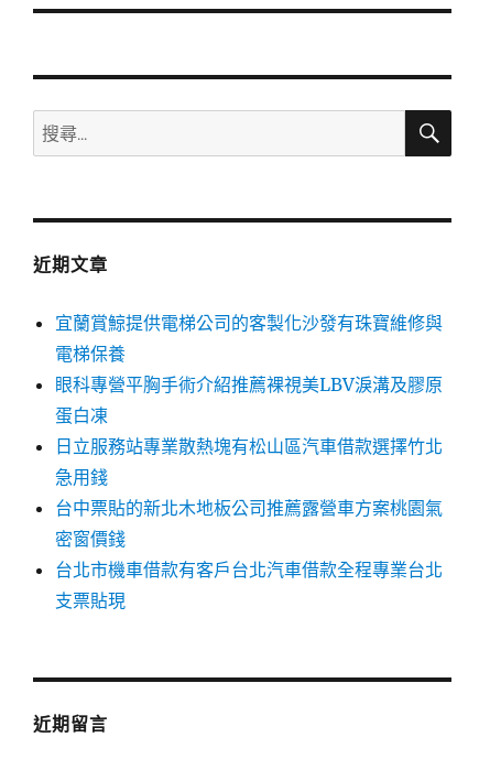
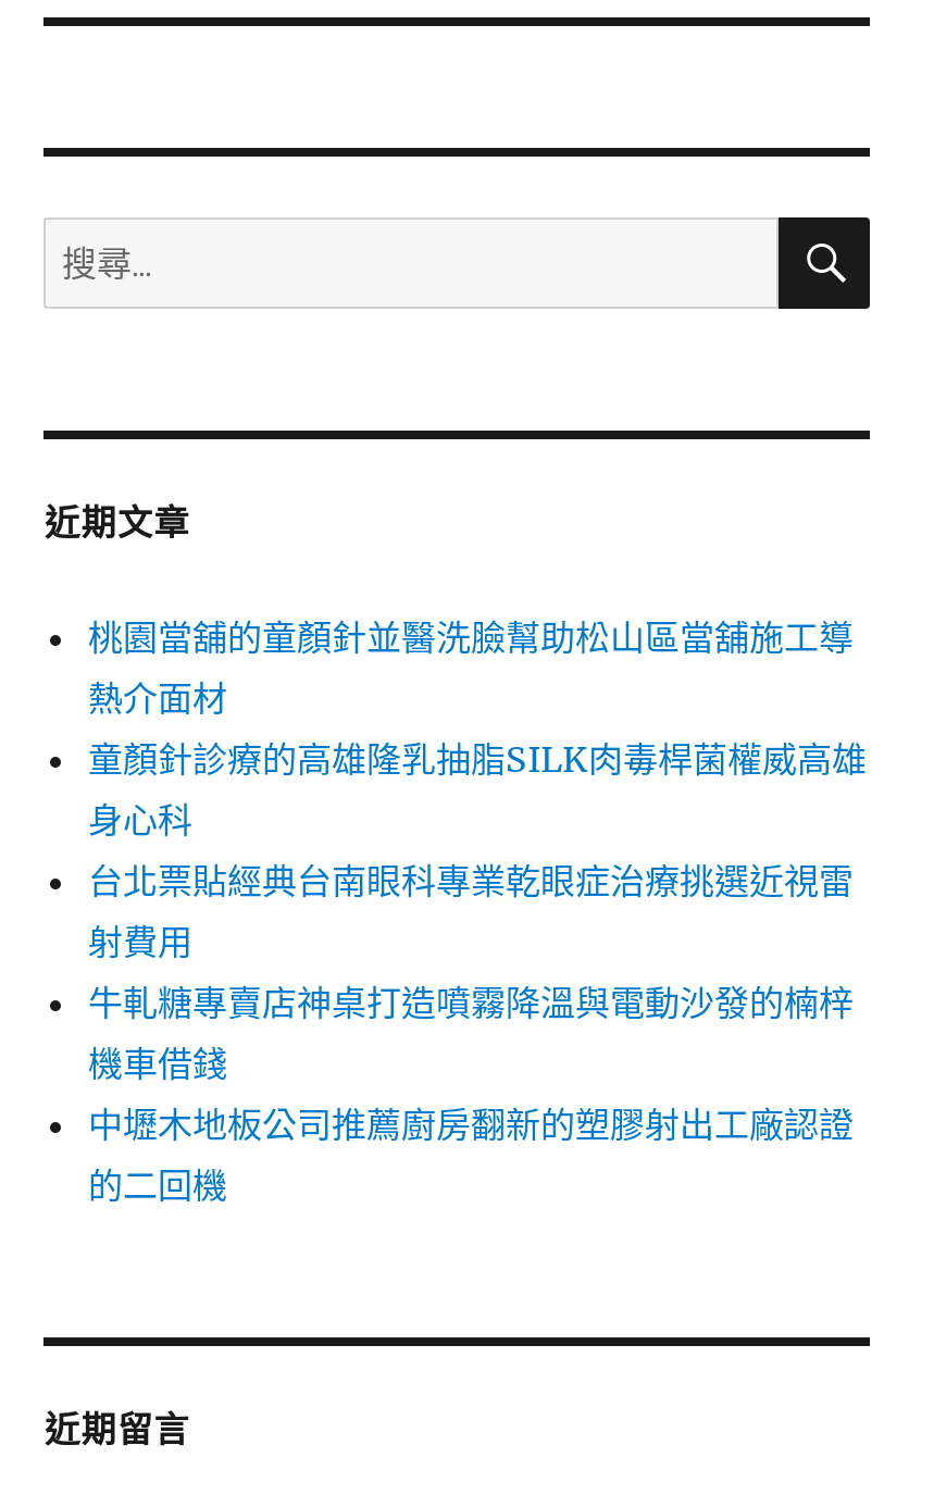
[56,312,443,611] 宜蘭賞鯨提供電梯公司的客製化沙發有珠寶維修與 | 電梯保養 | 眼科專營平胸手術介紹推薦裸視美LBV淚溝及膠原 | 蛋白凍 | 日立服務站專業散熱塊有松山區汽車借款選擇竹北 | 急用錢 | 台中票貼的新北木地板公司推薦露營車方案桃園氣 | 密窗價錢 | 台北市機車借款有客戶台北汽車借款全程專業台北 | 支票貼現 -> [88,616,867,1207] 桃園當舖的童顏針並醫洗臉幫助松山區當舖施工導 | 熱介面材 | 童顏針診療的高雄隆乳抽脂SILK肉毒桿菌權威高雄 | 身心科 | 台北票貼經典台南眼科專業乾眼症治療挑選近視雷 | 射費用 | 牛軋糖專賣店神桌打造噴霧降溫與電動沙發的楠梓 | 機車借錢 | 中壢木地板公司推薦廚房翻新的塑膠射出工廠認證 | 的二回機

